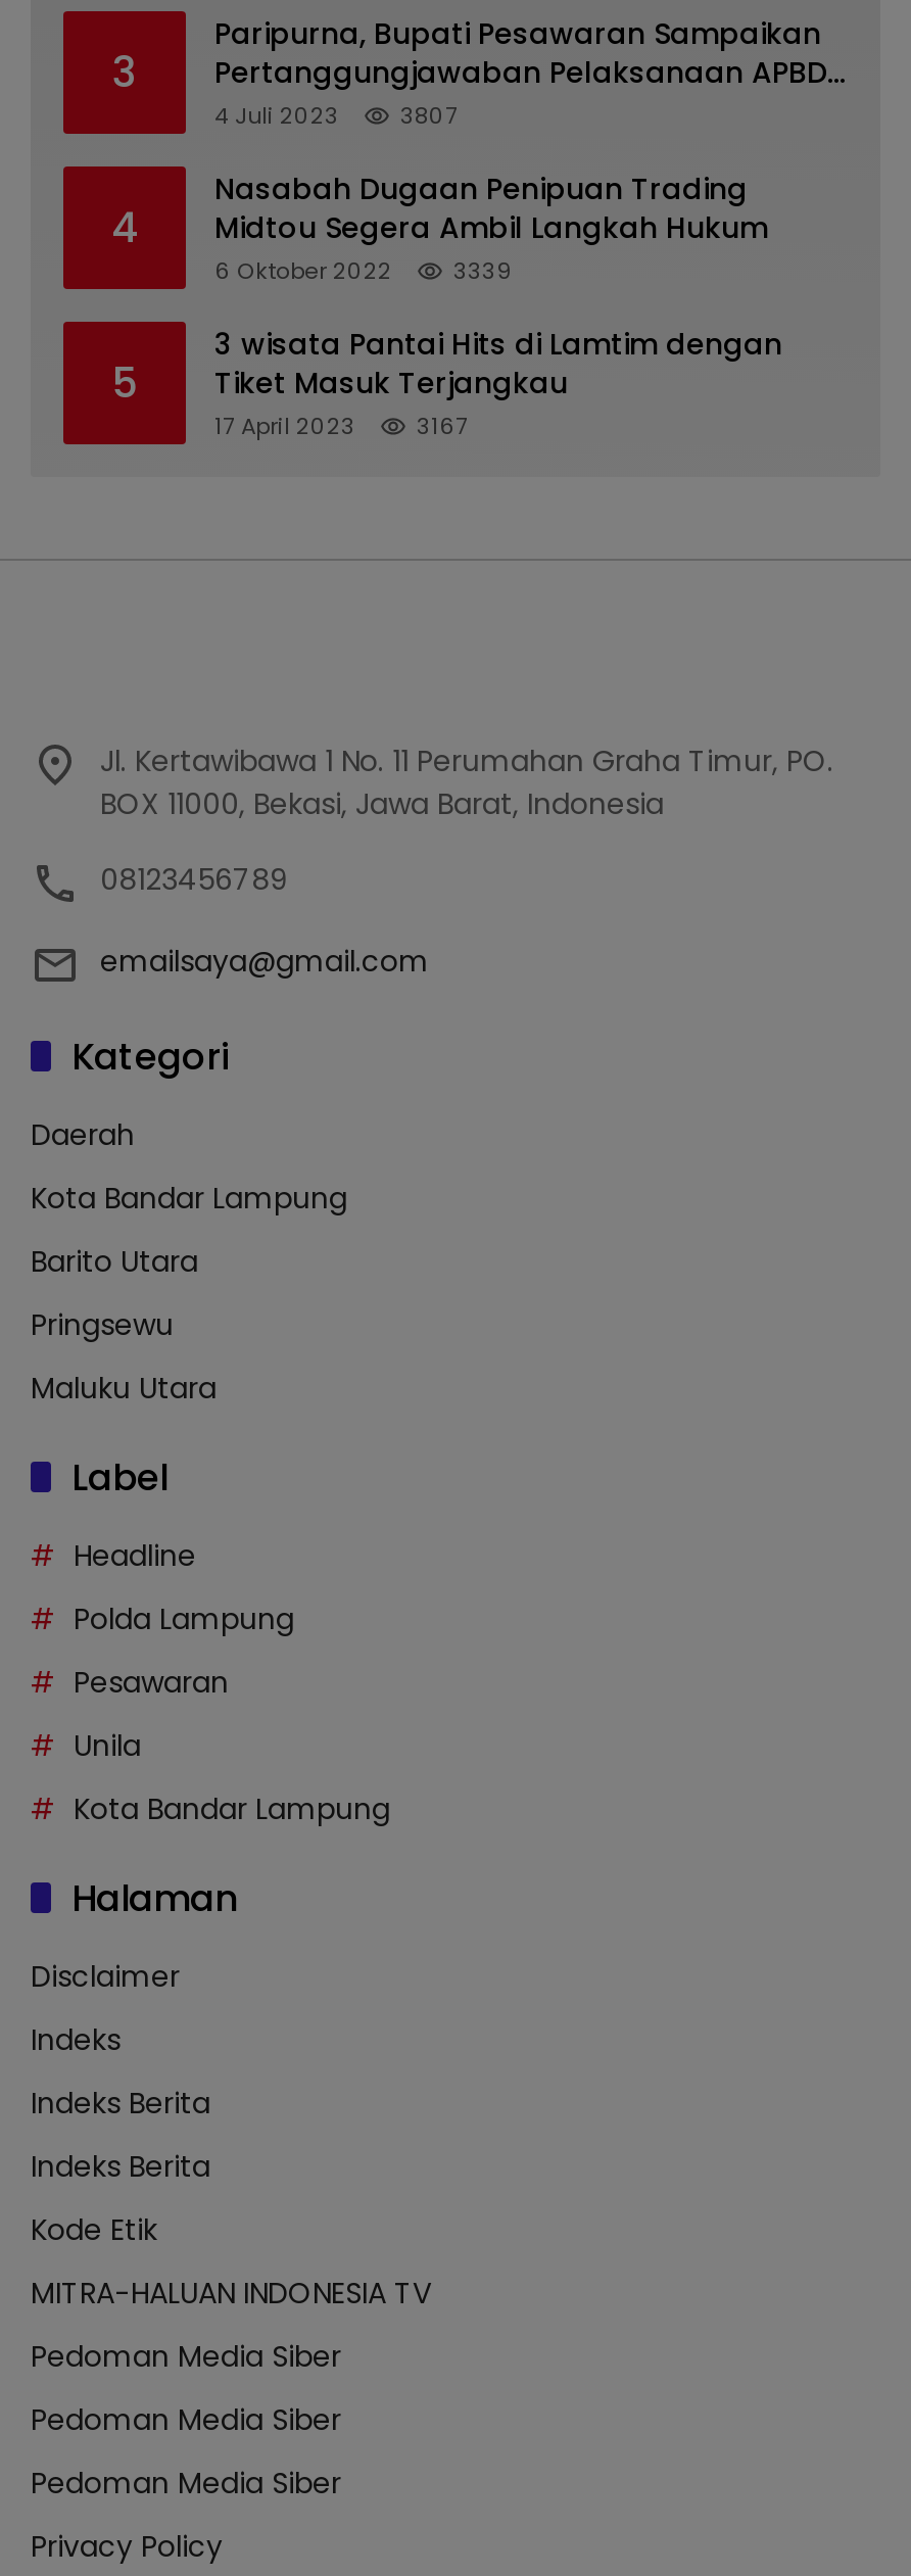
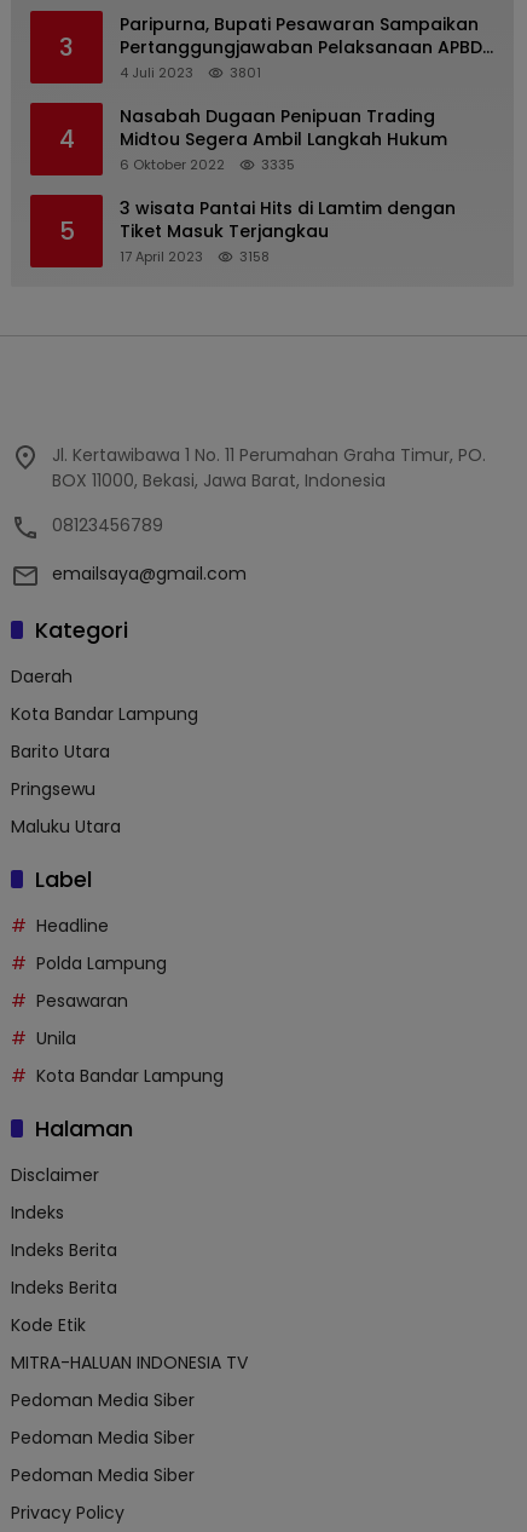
[400,99,458,132] 3807 -> [230,63,261,82] 3801
[214,254,511,287] 6 Oktober 2022 3339 -> [120,155,295,174] 6 Oktober 2022 3335
[214,410,468,442] 17 April 2023 3167 -> [120,247,270,266] 17 April 2023 3158

